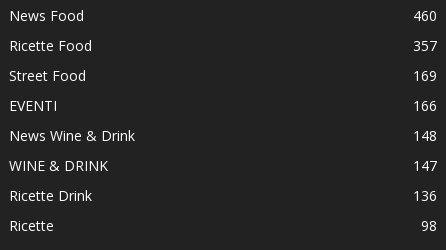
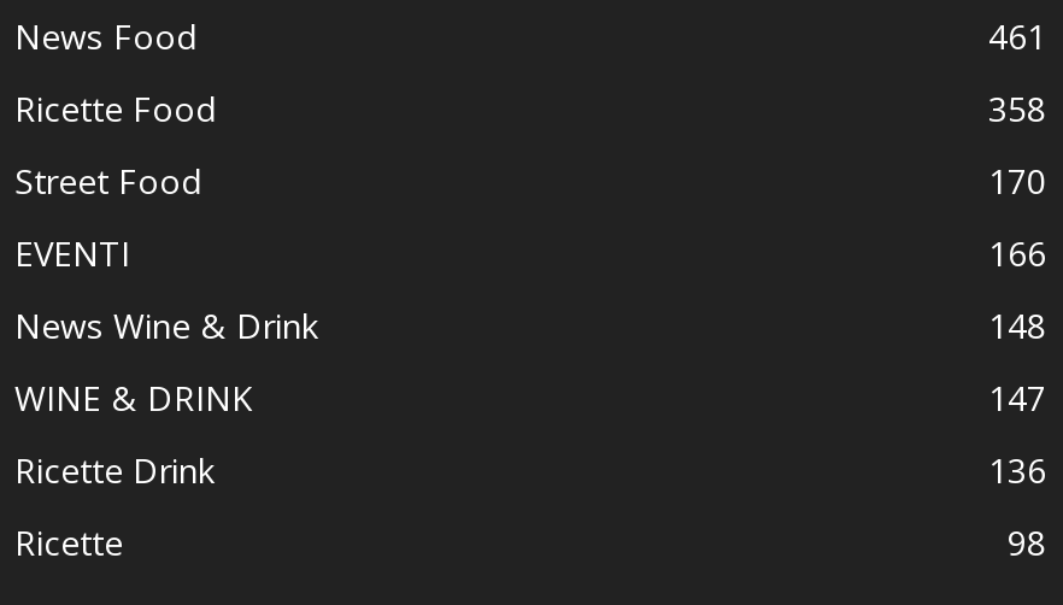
[413,6,437,25] 460 -> [988,12,1046,57] 461
[413,36,437,55] 357 -> [988,84,1046,130] 358
[413,66,437,85] 169 -> [988,156,1046,202] 170

